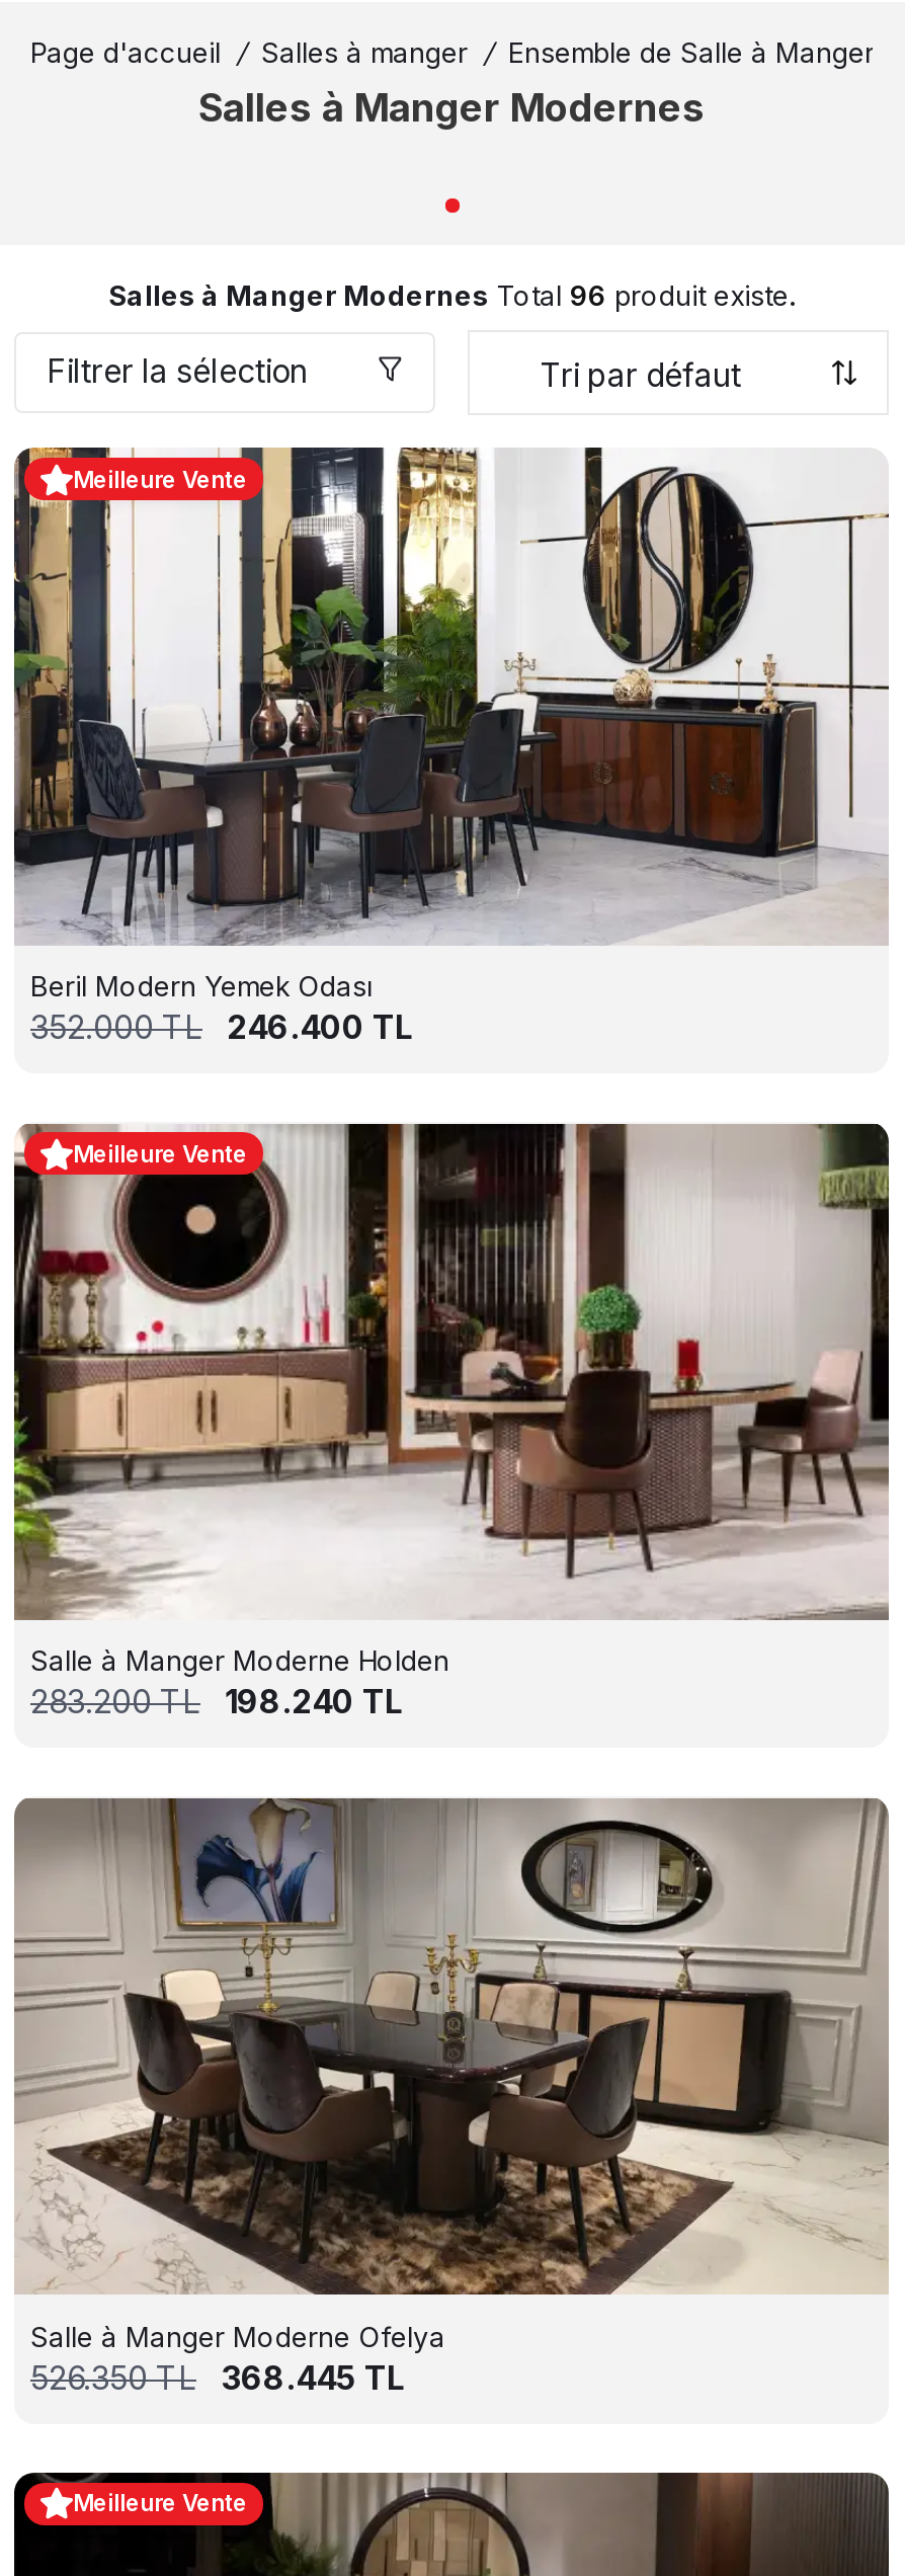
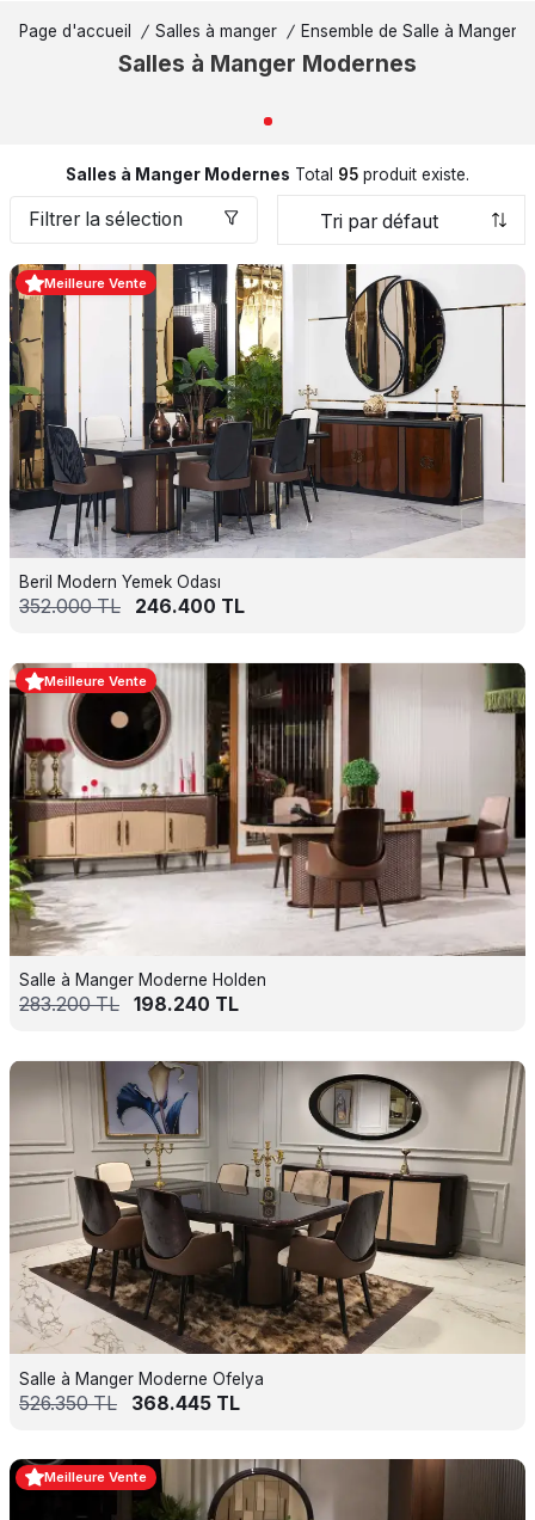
[108,279,795,312] Salles à Manger Modernes Total 96 produit existe. -> [66,165,469,184] Salles à Manger Modernes Total 95 produit existe.

